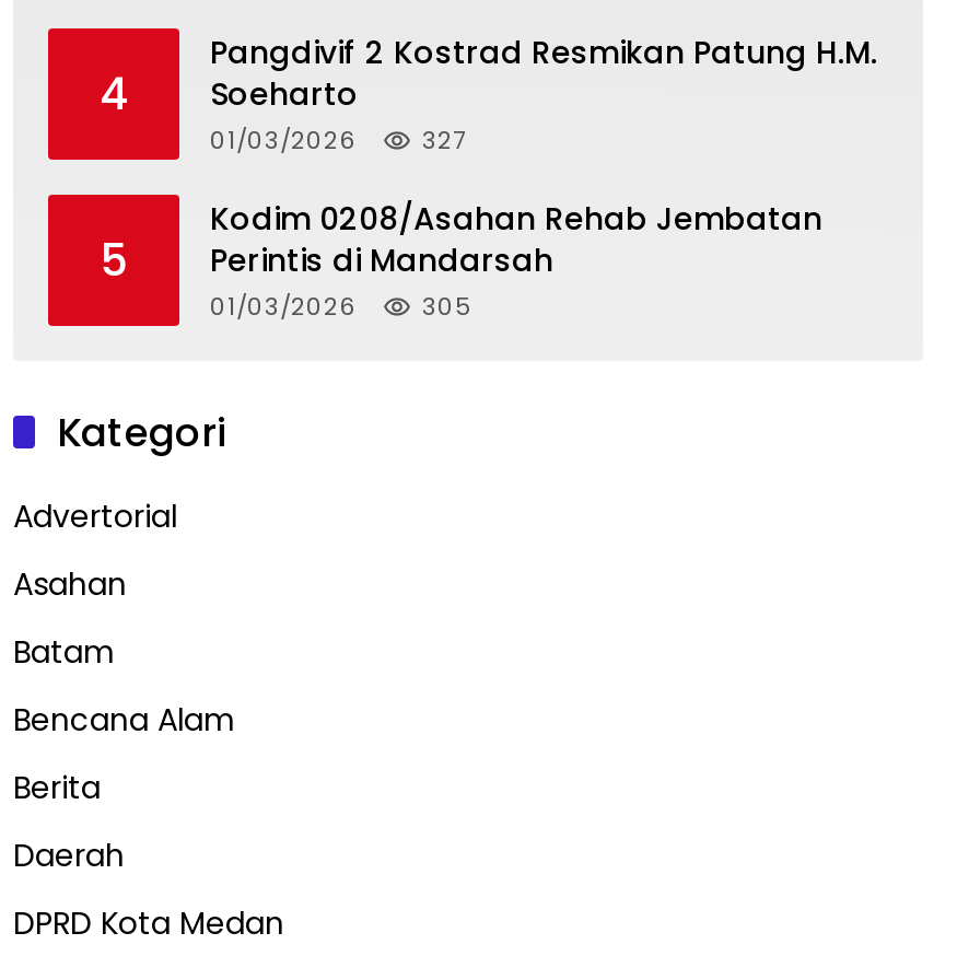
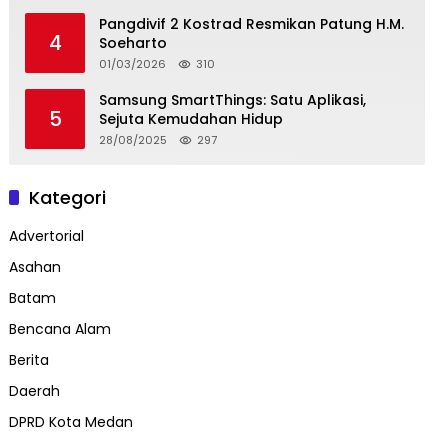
[210,123,466,158] 01/03/2026 327 -> [99,56,215,72] 01/03/2026 310
[210,197,822,324] Kodim 0208/Asahan Rehab Jembatan | Perintis di Mandarsah | 01/03/2026 | 305 -> [99,90,366,148] Samsung SmartThings: Satu Aplikasi, | Sejuta Kemudahan Hidup | 28/08/2025 | 297

